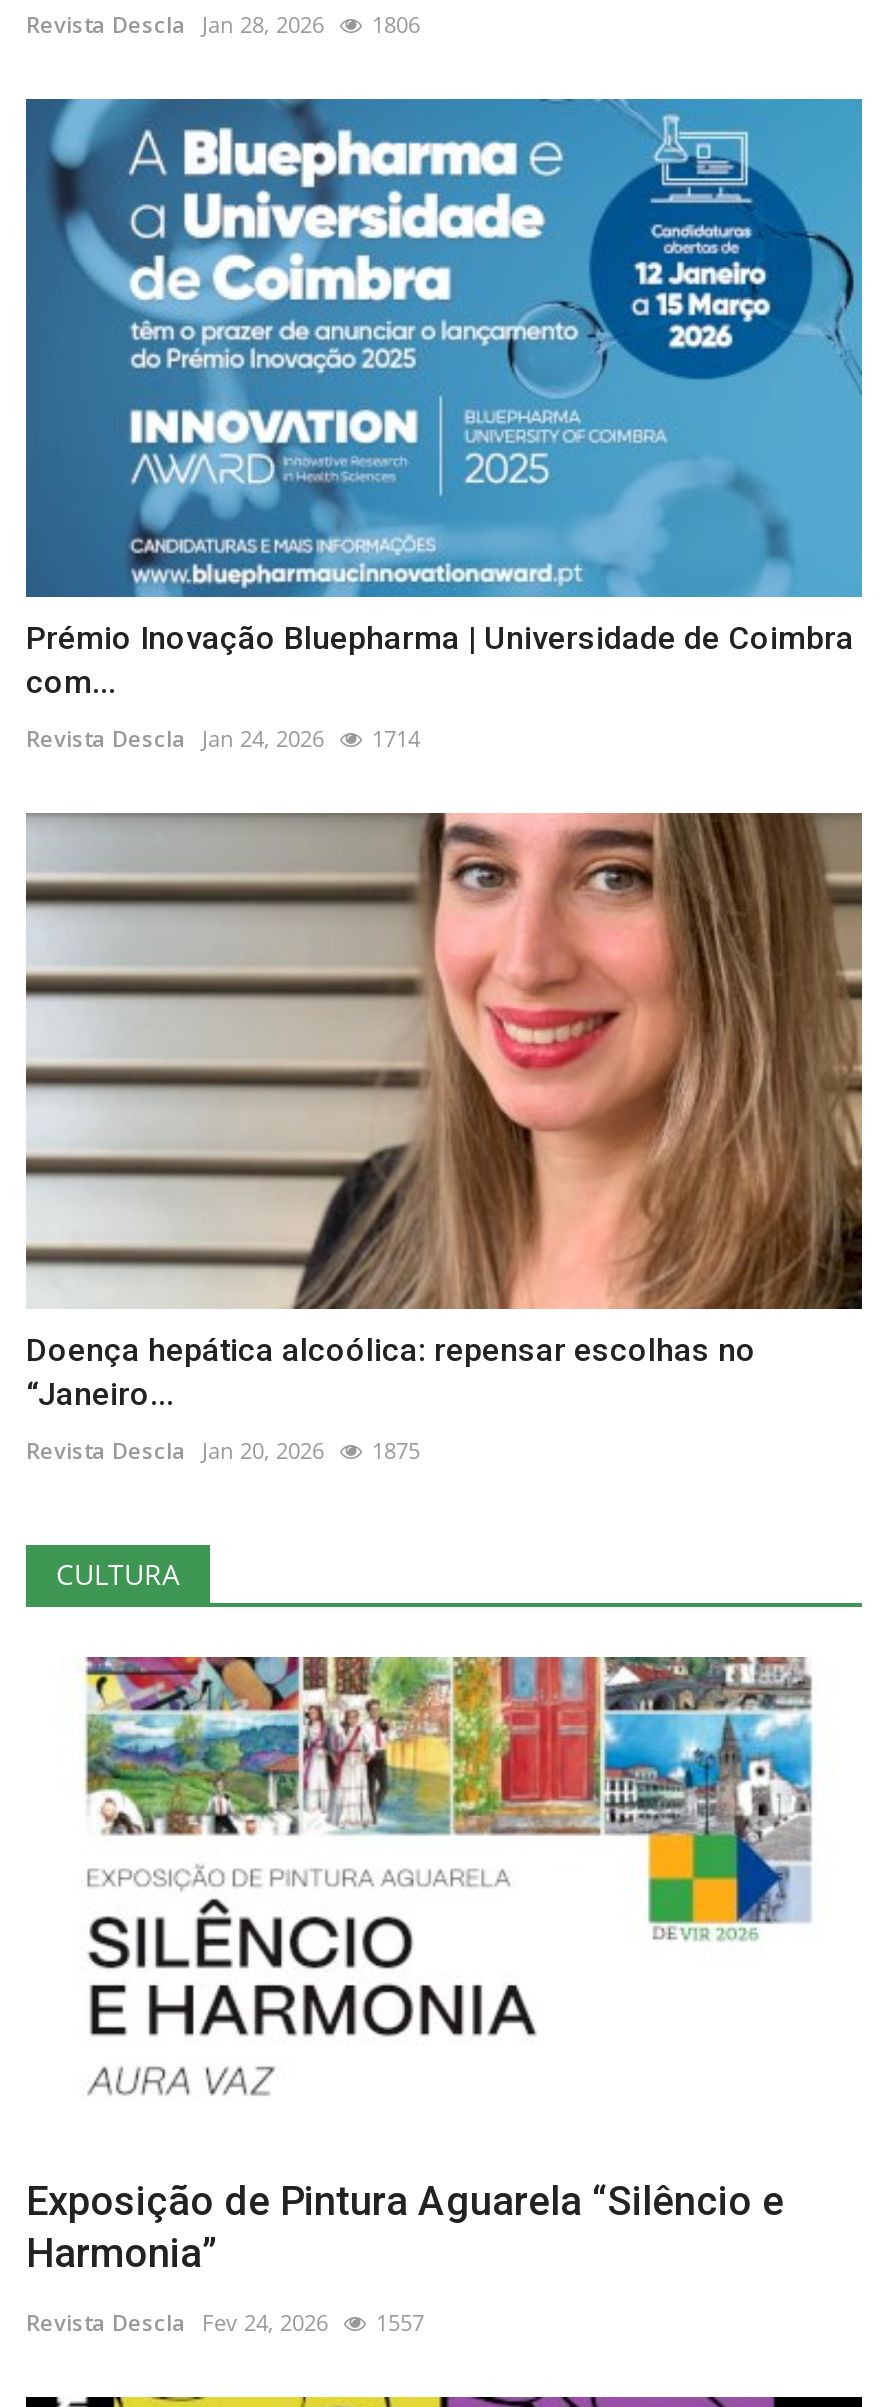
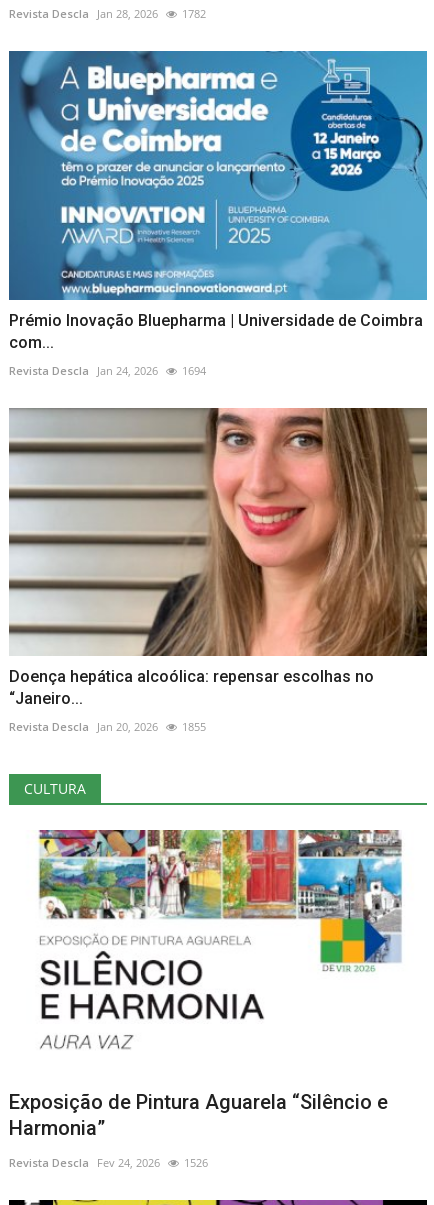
[26,9,420,39] Revista Descla Jan 28, 2026 1806 -> [9,6,206,21] Revista Descla Jan 28, 2026 1782
[26,722,420,752] Revista Descla Jan 24, 2026 1714 -> [9,363,206,378] Revista Descla Jan 24, 2026 1694
[26,1436,420,1466] Revista Descla Jan 20, 2026 1875 -> [9,719,206,734] Revista Descla Jan 20, 2026 1855
[26,2307,424,2337] Revista Descla Fev 24, 2026 1557 -> [9,1155,208,1170] Revista Descla Fev 24, 2026 1526

